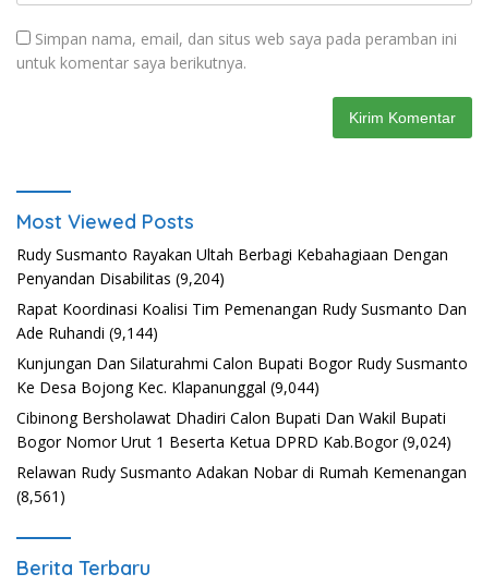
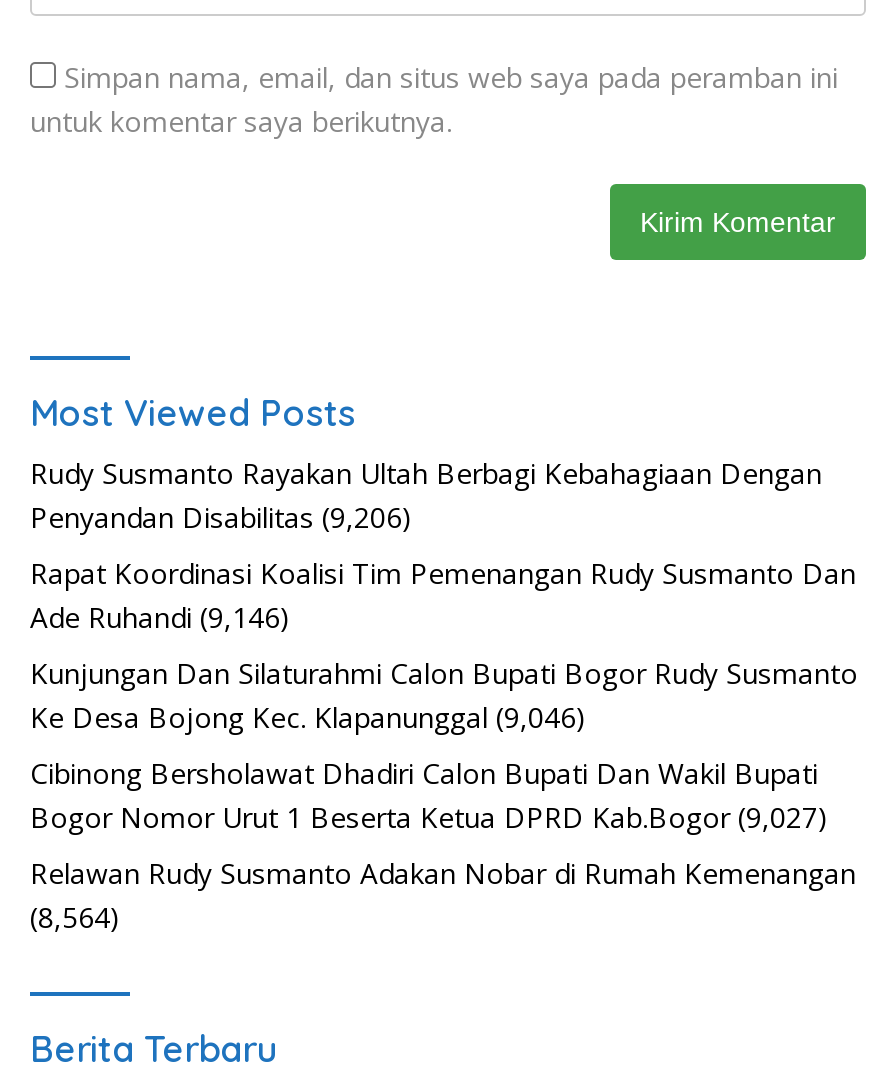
[16,268,225,289] Penyandan Disabilitas (9,204) -> [30,499,412,537] Penyandan Disabilitas (9,206)
[16,323,158,343] Ade Ruhandi (9,144) -> [30,599,290,637] Ade Ruhandi (9,146)
[16,377,320,398] Ke Desa Bojong Kec. Klapanunggal (9,044) -> [30,699,586,737] Ke Desa Bojong Kec. Klapanunggal (9,046)
[16,432,451,452] Bogor Nomor Urut 1 Beserta Ketua DPRD Kab.Bogor (9,024) -> [30,799,828,837] Bogor Nomor Urut 1 Beserta Ketua DPRD Kab.Bogor (9,027)
[16,486,65,507] (8,561) -> [30,899,120,937] (8,564)

